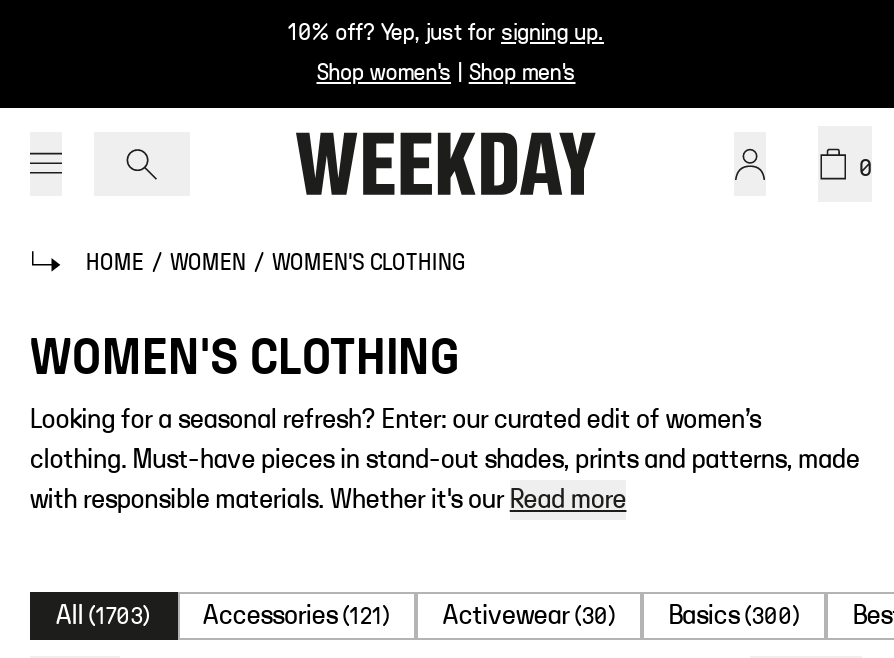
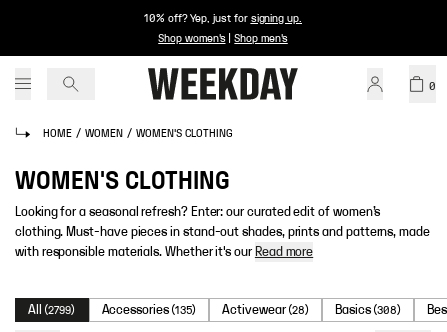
[56,602,151,630] All (1703) -> [28,303,75,317] All (2799)
[203,602,391,630] Accessories (121) -> [101,303,196,317] Accessories (135)
[443,602,616,630] Activewear (30) -> [222,303,309,317] Activewear (28)
[668,602,801,630] Basics (300) -> [335,303,401,317] Basics (308)

